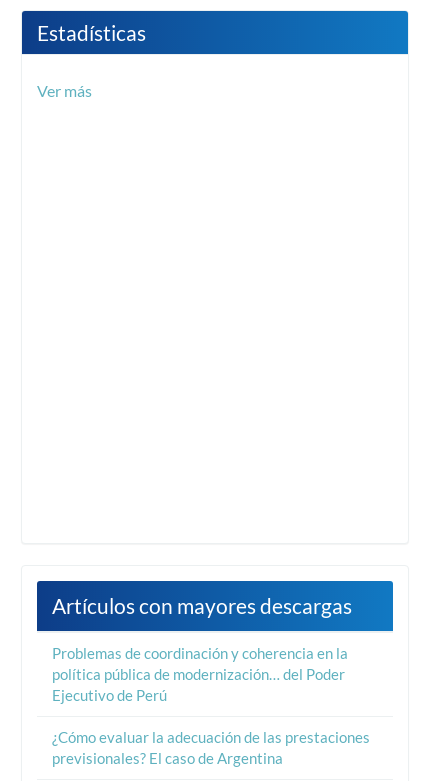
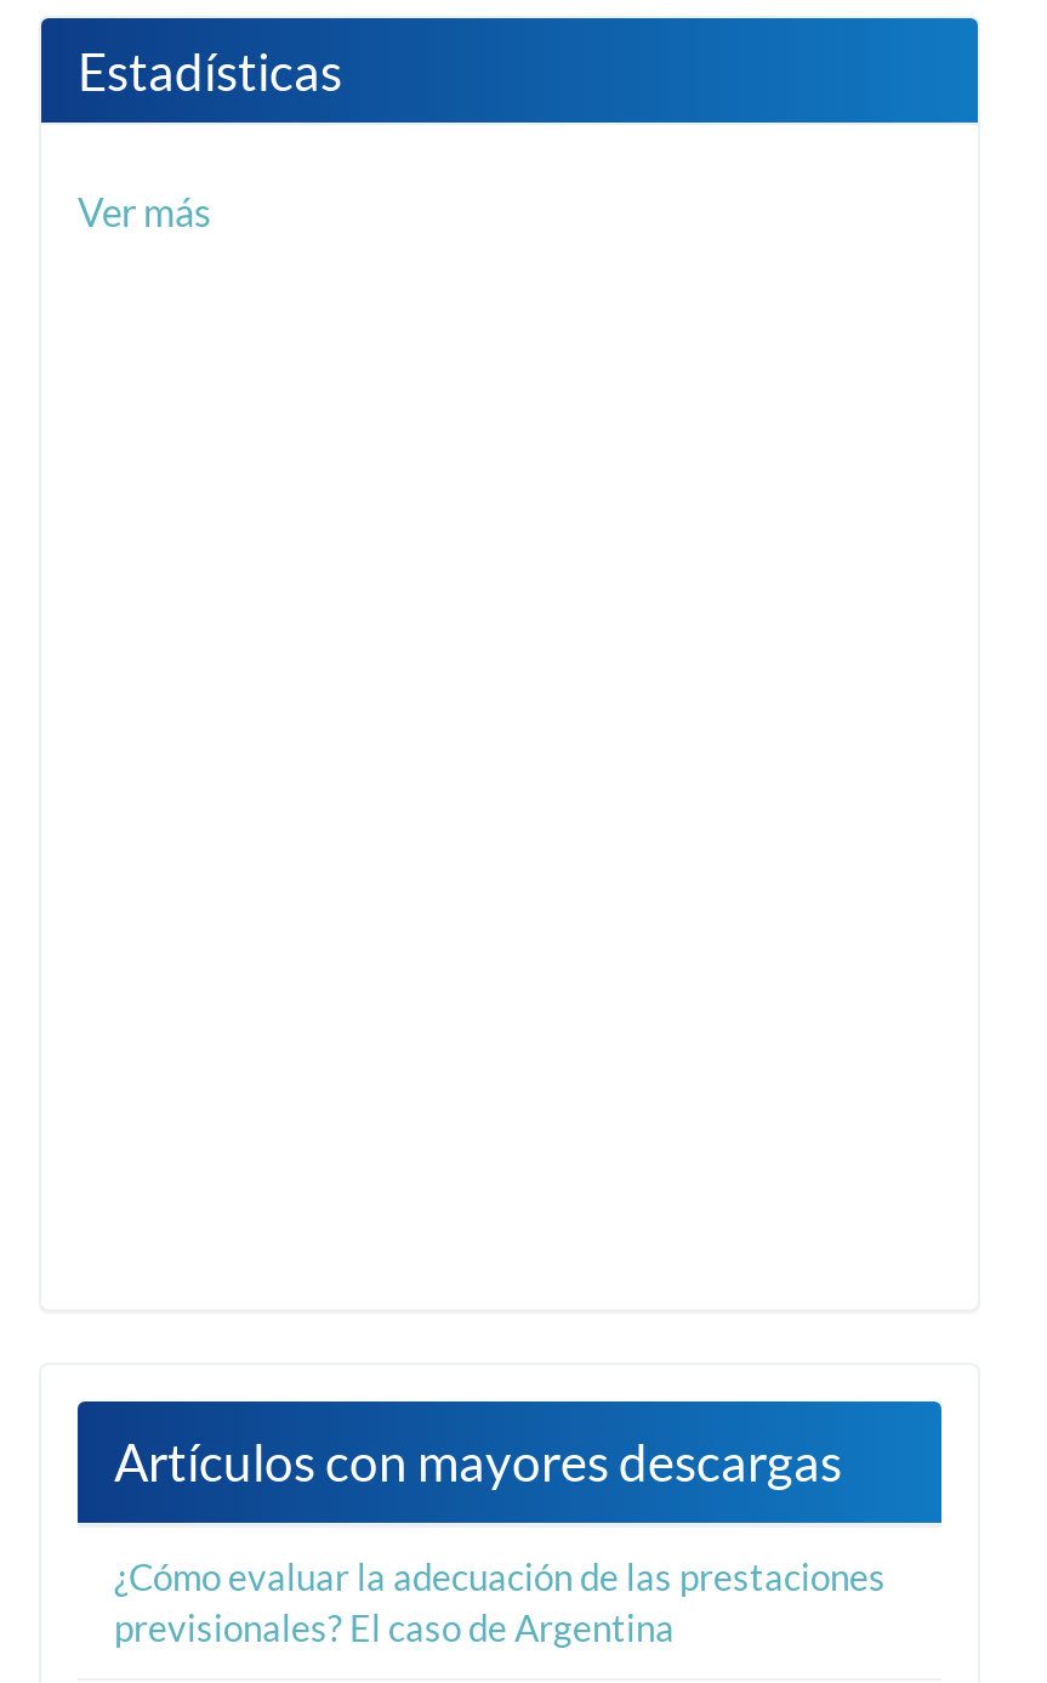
[52,644,348,704] Problemas de coordinación y coherencia en la | política pública de modernización… del Poder | Ejecutivo de Perú -> none

